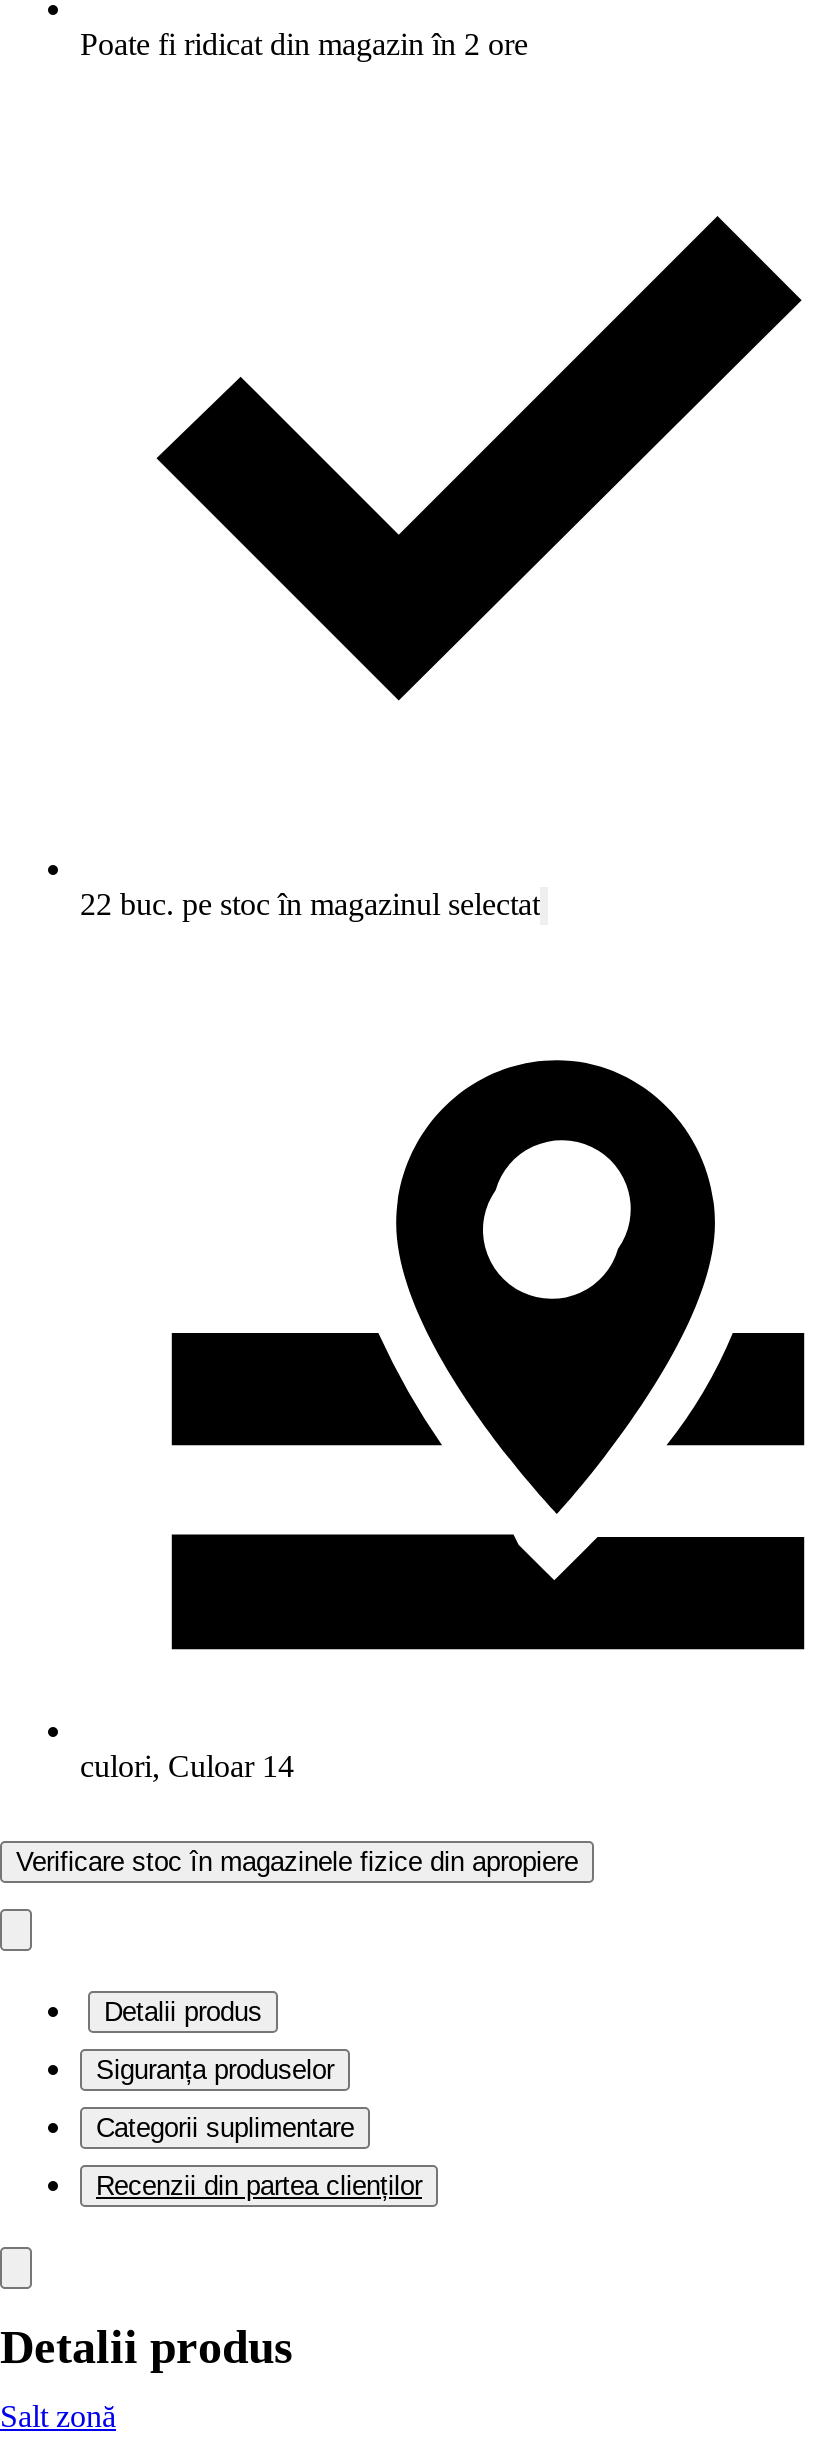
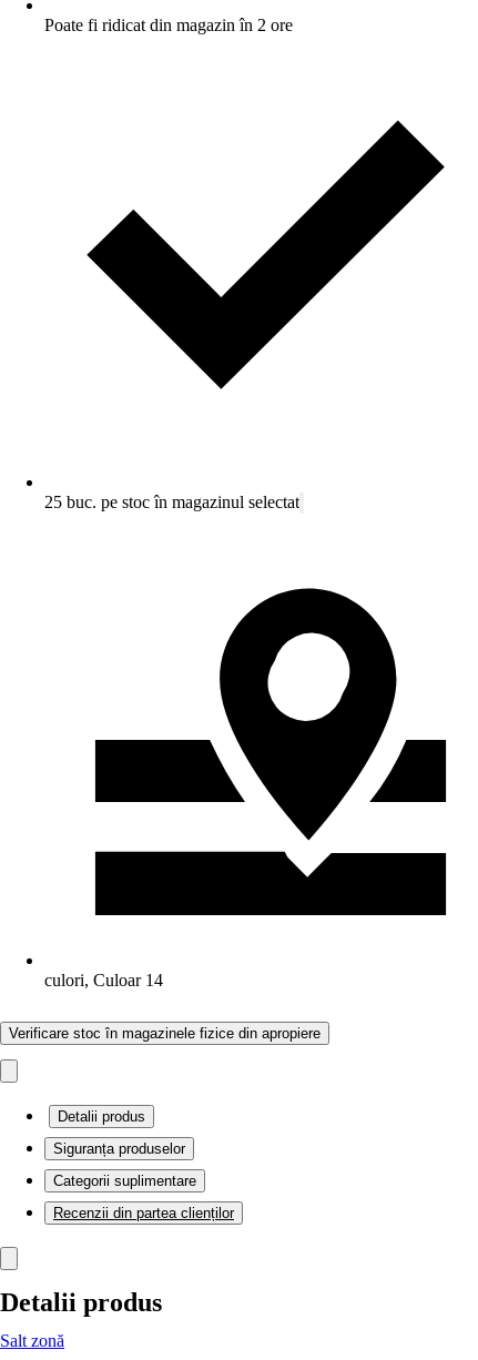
[80,887,540,921] 22 buc. pe stoc în magazinul selectat -> [44,493,299,511] 25 buc. pe stoc în magazinul selectat

